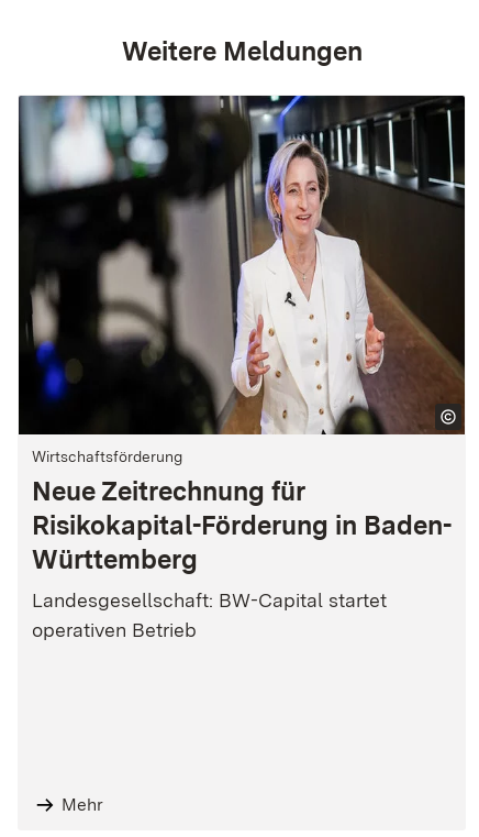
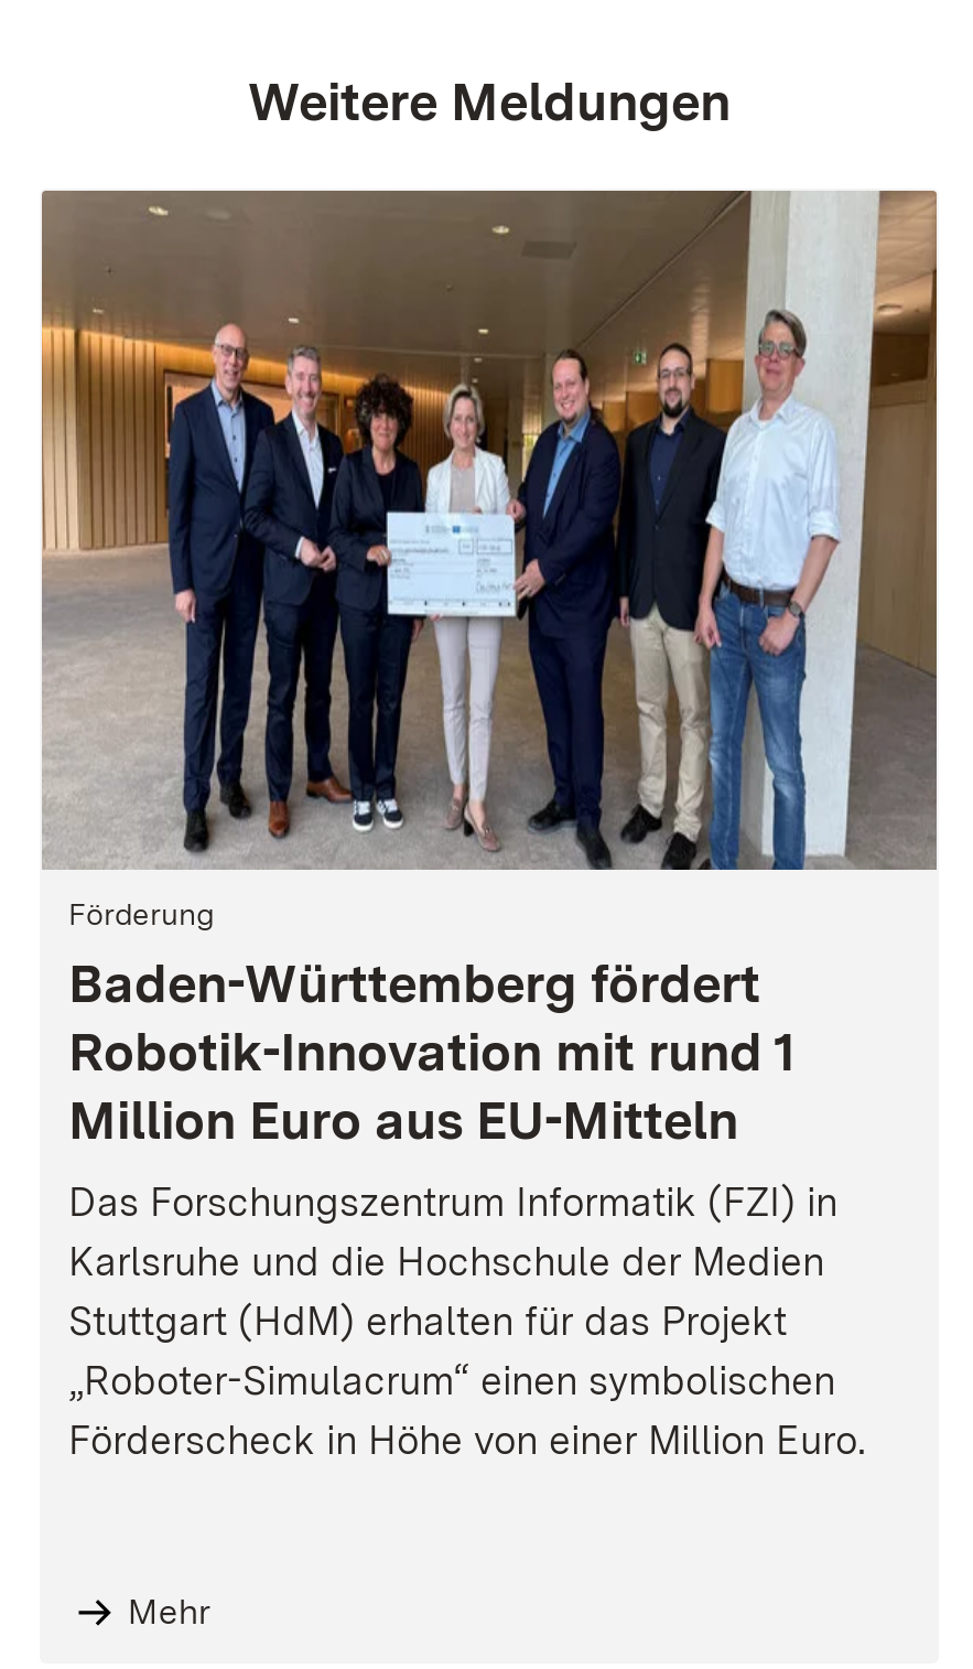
[18,95,466,641] [image] | Wirtschaftsförderung | Neue Zeitrechnung für | Risikokapital-Förderung in Baden- | Württemberg | Landesgesellschaft: BW-Capital startet | operativen Betrieb -> [40,189,939,1463] [image] | Förderung | Baden-Württemberg fördert | Robotik-Innovation mit rund 1 | Million Euro aus EU-Mitteln | Das Forschungszentrum Informatik (FZI) in | Karlsruhe und die Hochschule der Medien | Stuttgart (HdM) erhalten für das Projekt | „Roboter-Simulacrum“ einen symbolischen | Förderscheck in Höhe von einer Million Euro.

